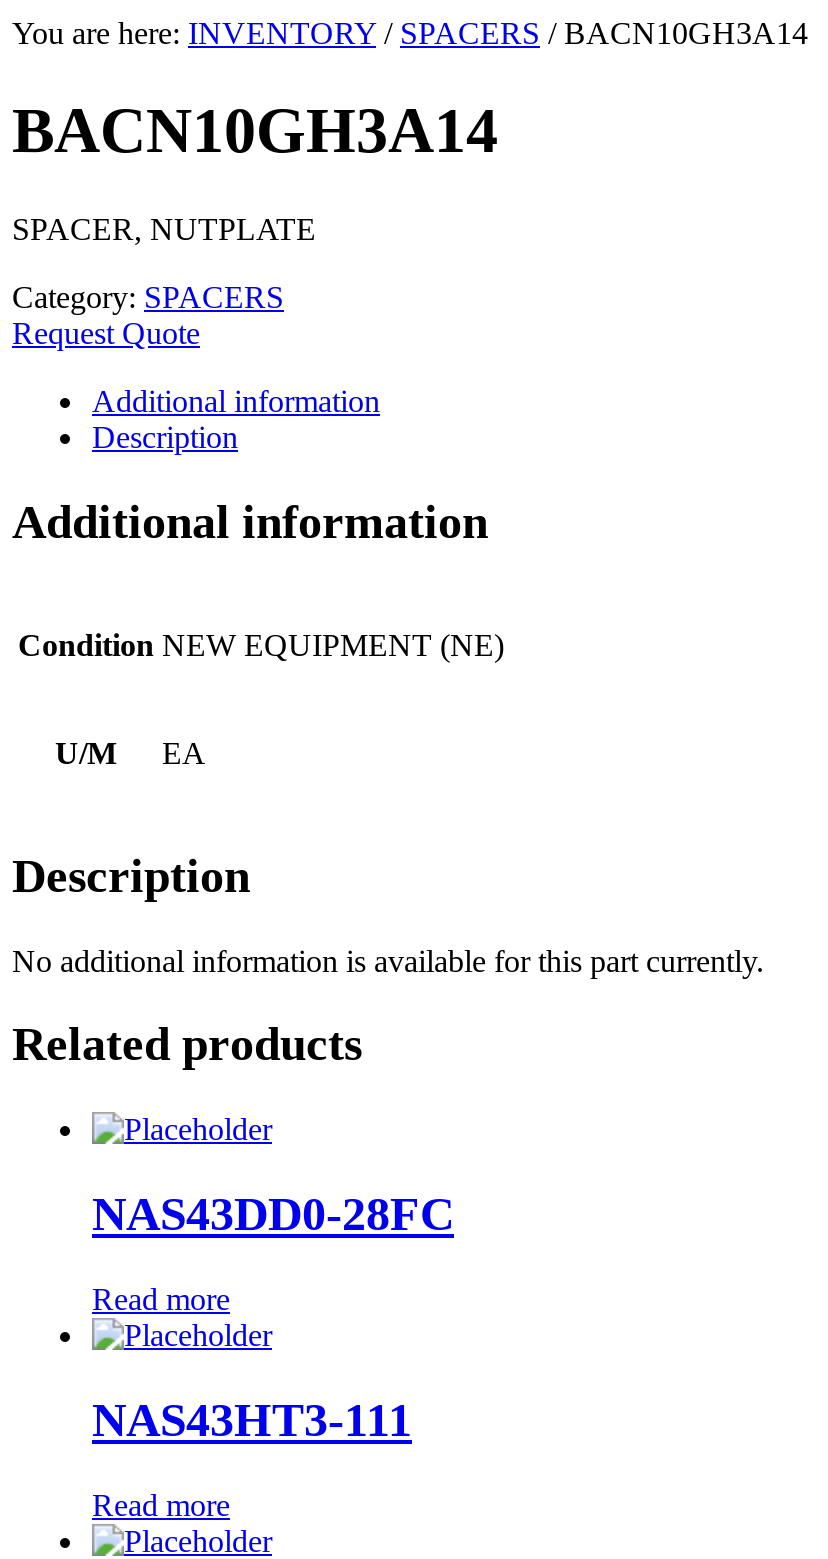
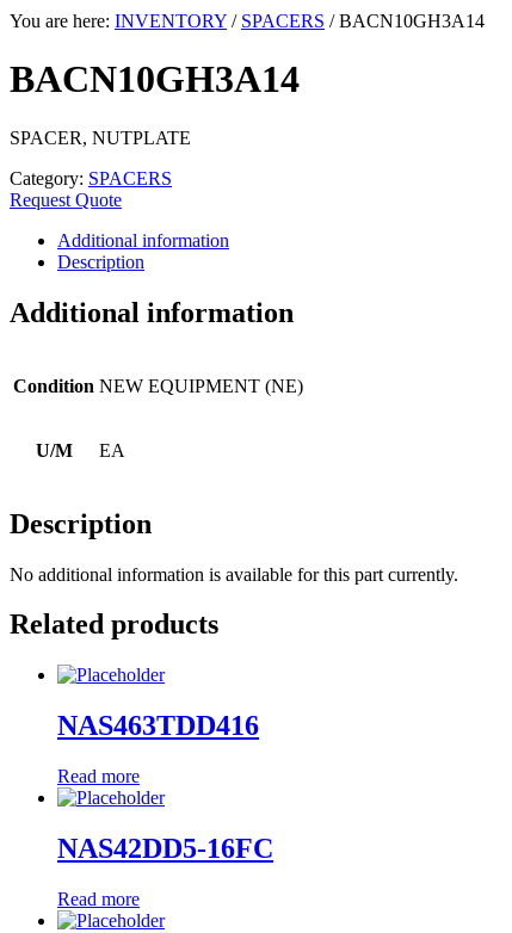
[92,1188,454,1240] NAS43DD0-28FC -> [57,710,259,741] NAS463TDD416
[92,1394,412,1446] NAS43HT3-111 -> [57,833,273,864] NAS42DD5-16FC

